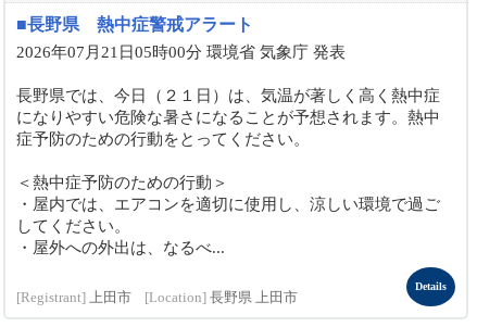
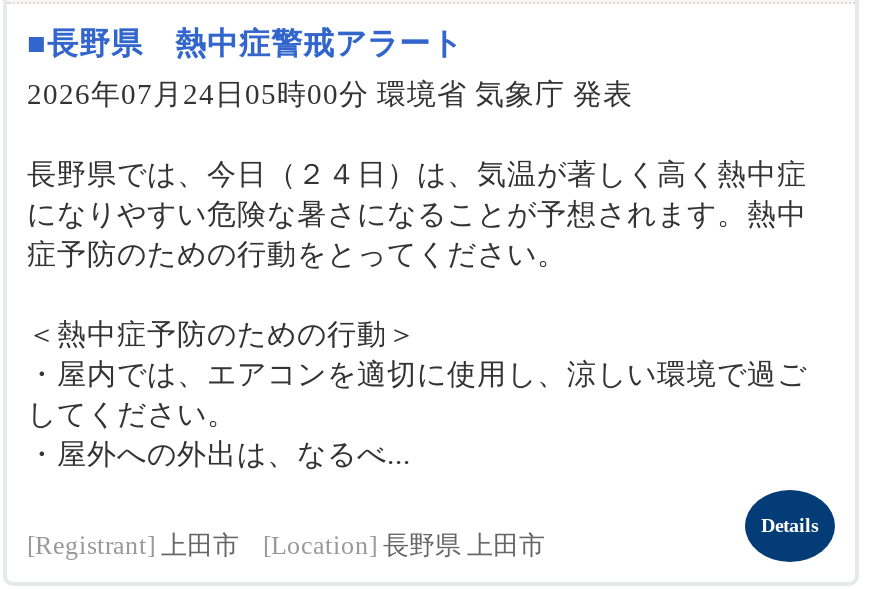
[16,43,346,61] 2026年07月21日05時00分 環境省 気象庁 発表 -> [27,78,633,110] 2026年07月24日05時00分 環境省 気象庁 発表
[16,87,440,104] 長野県では、今日（２１日）は、気温が著しく高く熱中症 -> [27,158,807,190] 長野県では、今日（２４日）は、気温が著しく高く熱中症

